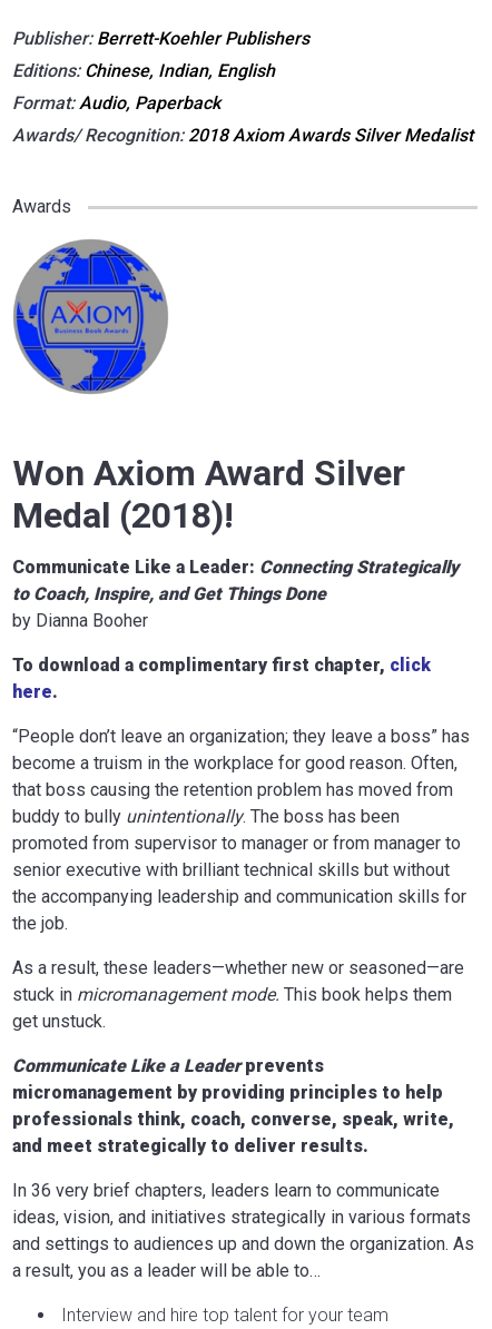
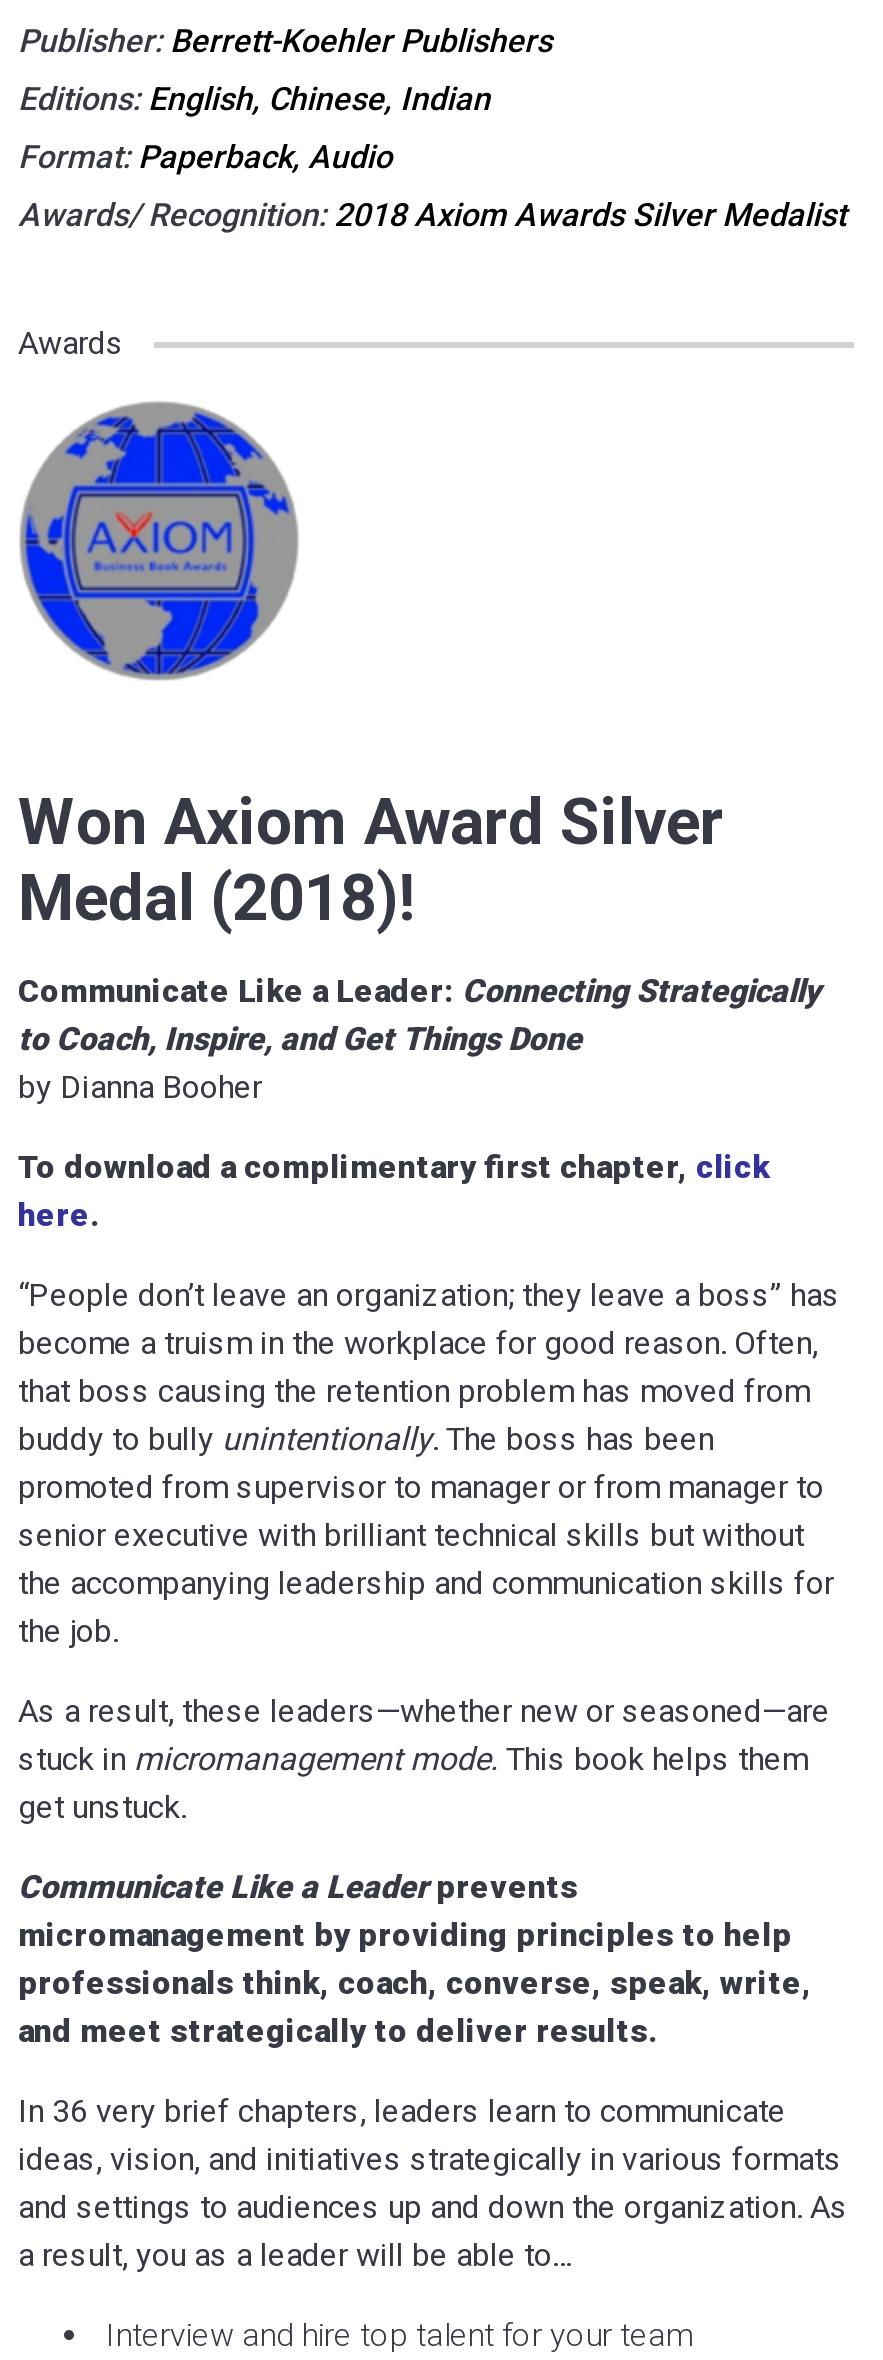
[12,60,275,81] Editions: Chinese, Indian, English -> [18,80,490,118] Editions: English, Chinese, Indian
[12,92,220,113] Format: Audio, Paperback -> [18,138,392,176] Format: Paperback, Audio

